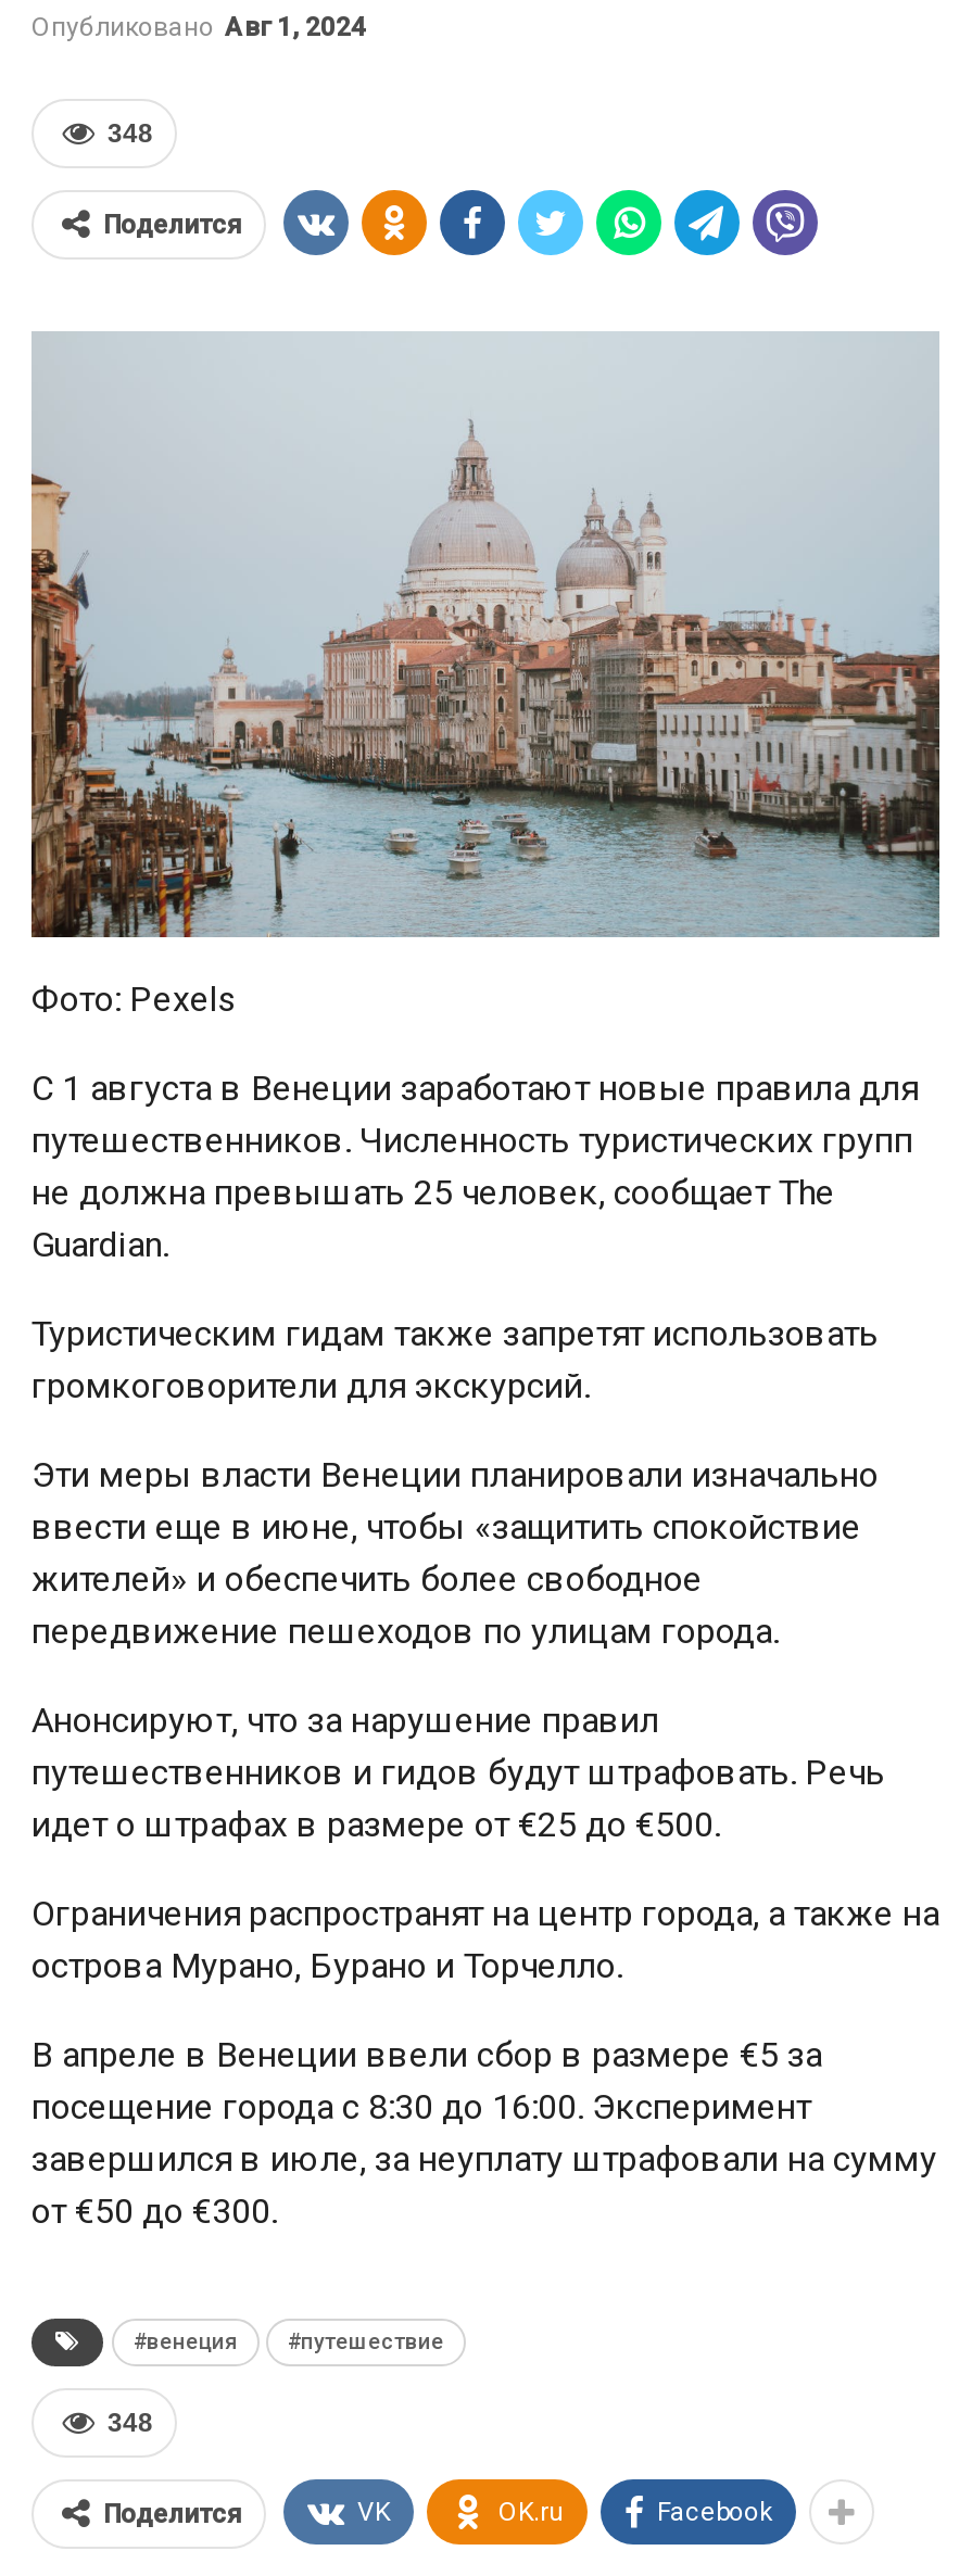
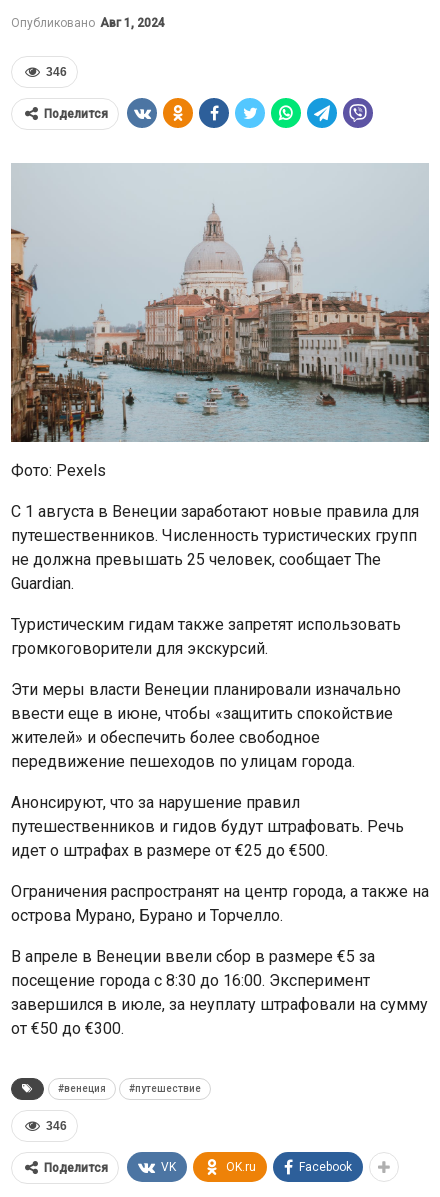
[108,118,153,149] 348 -> [46,65,67,79] 346
[108,2407,153,2437] 348 -> [46,1118,67,1132] 346

